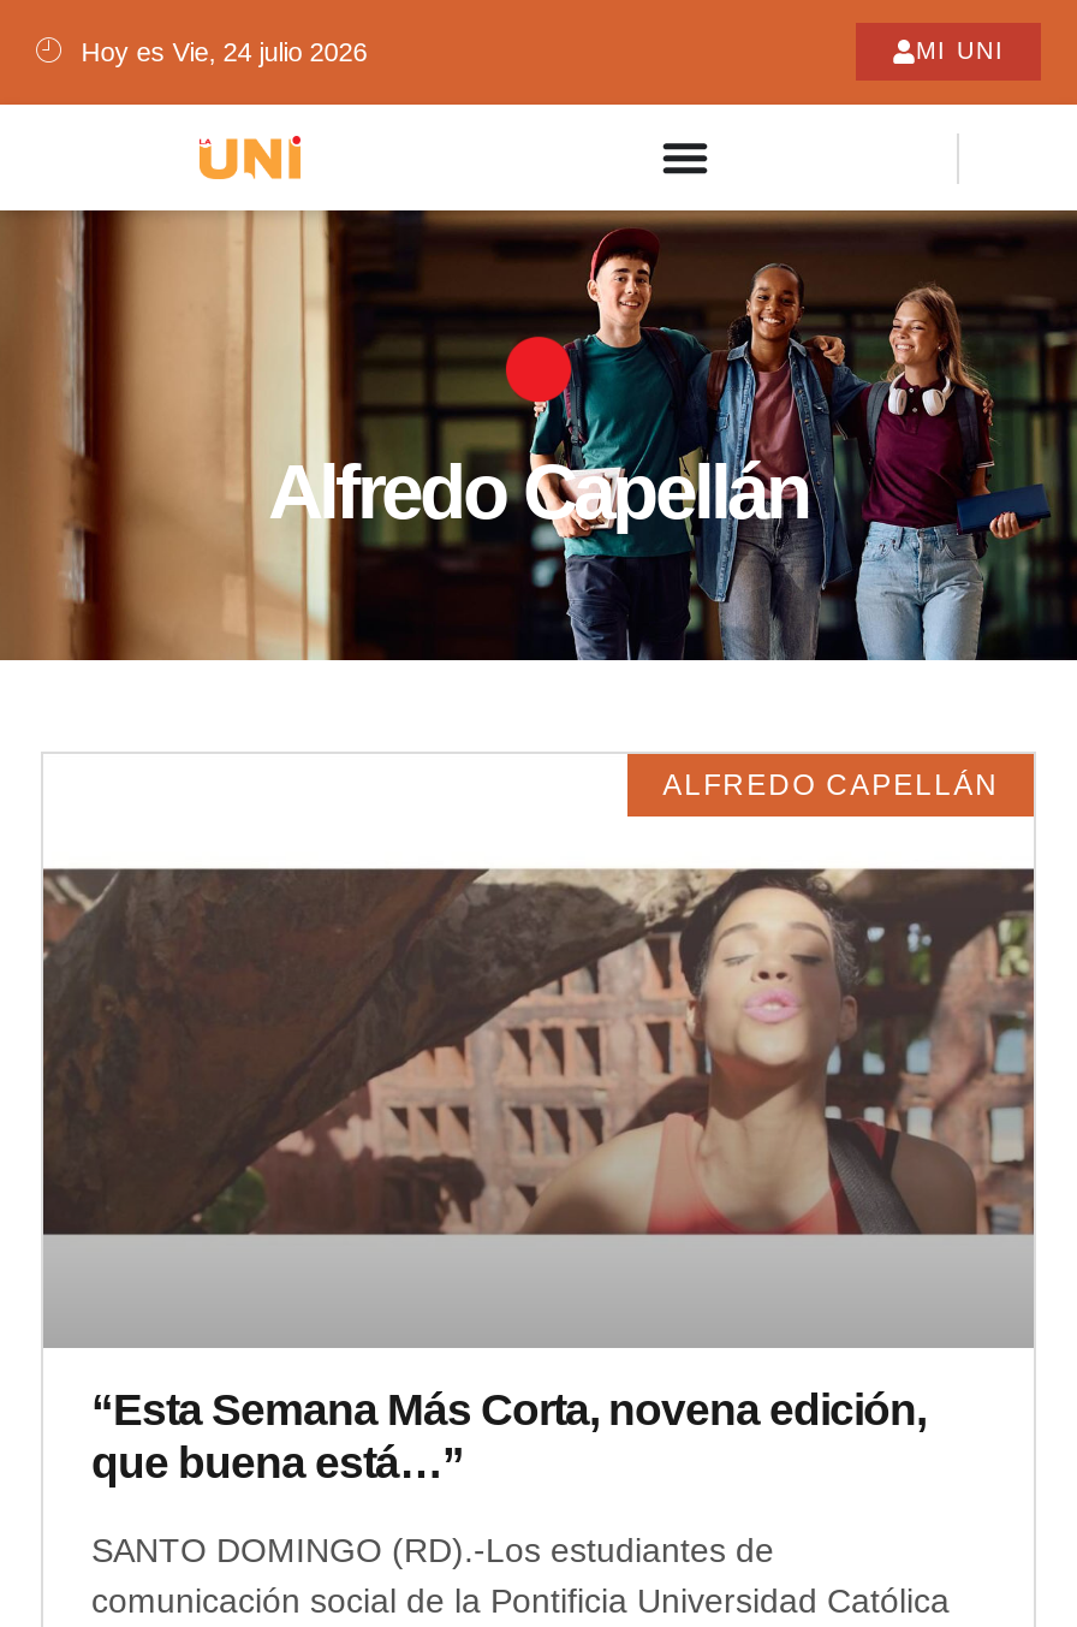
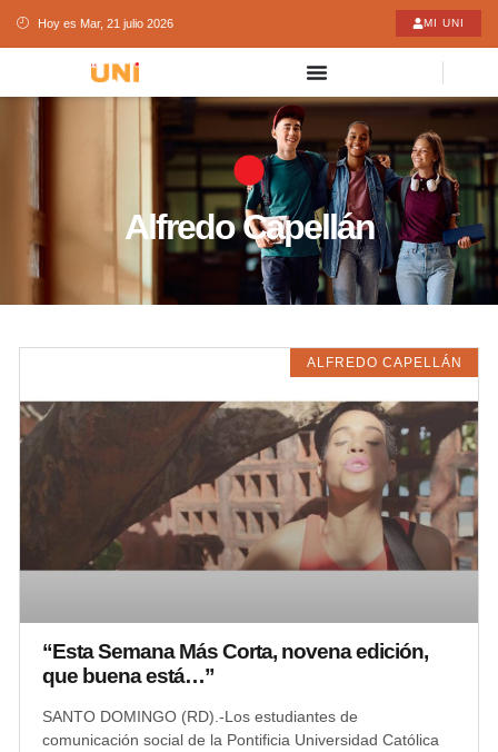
[81,36,367,65] Hoy es Vie, 24 julio 2026 -> [38,16,173,29] Hoy es Mar, 21 julio 2026

